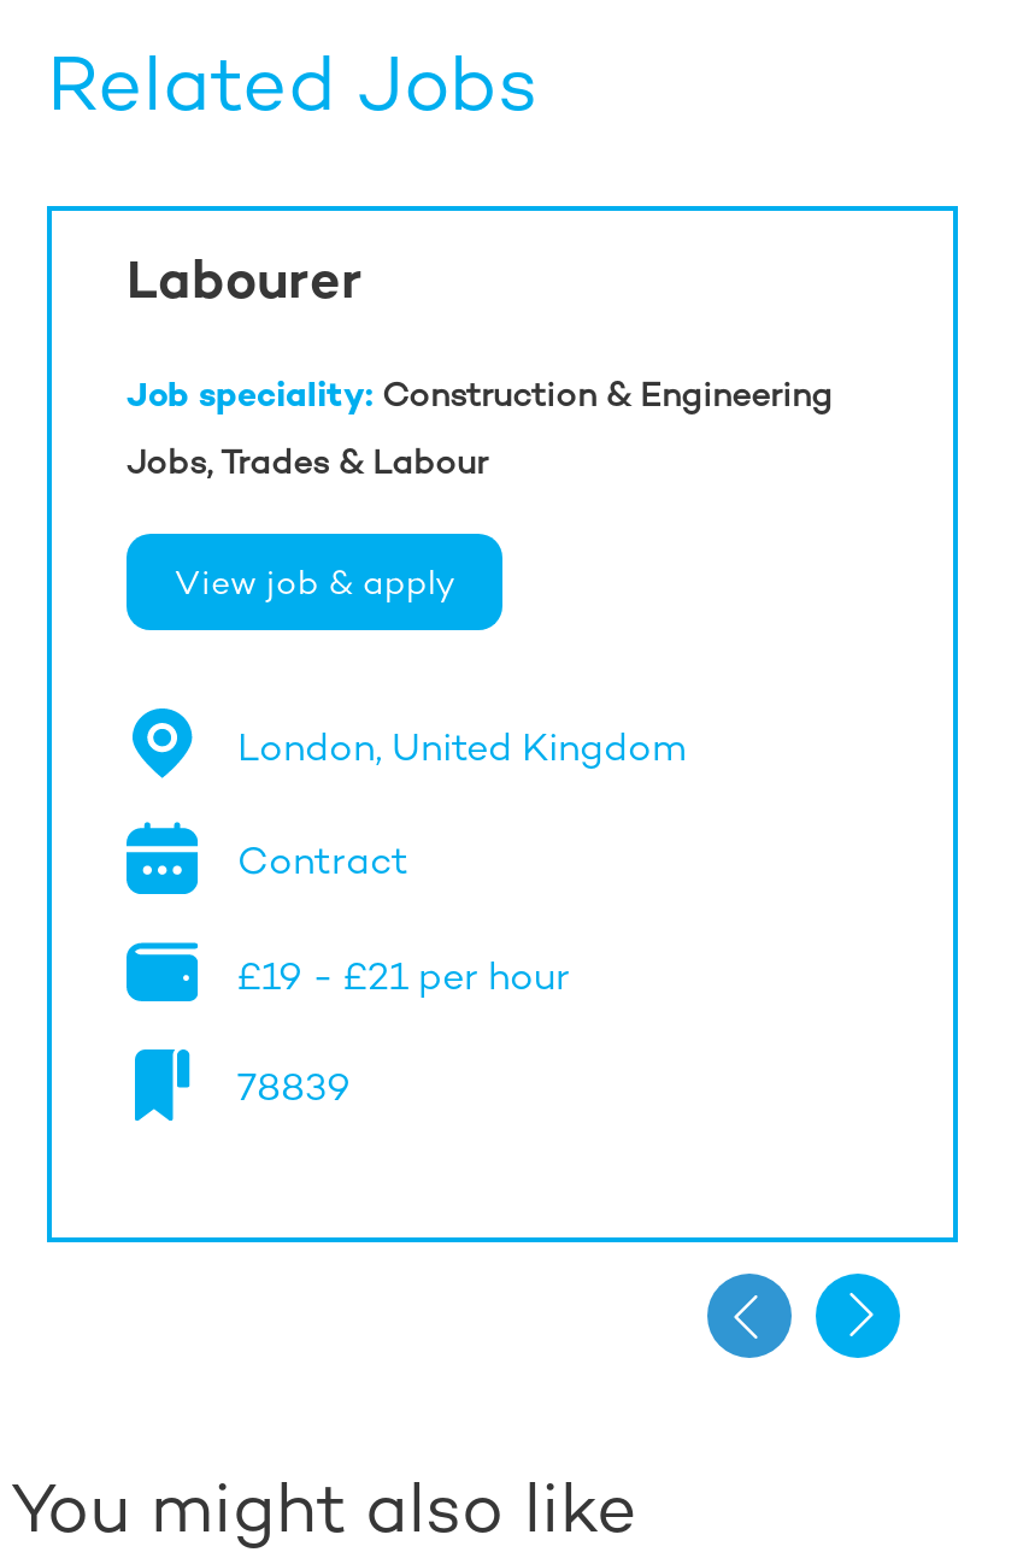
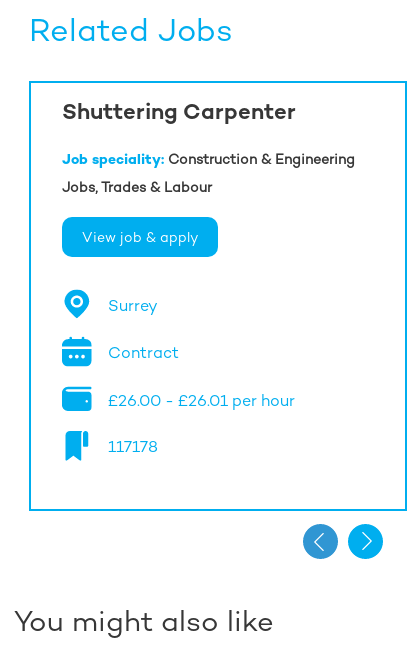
[127,257,363,314] Labourer -> [62,102,296,126] Shuttering Carpenter
[237,722,686,772] London, United Kingdom -> [108,295,158,316] Surrey
[237,950,570,1001] £19 - £21 per hour -> [108,390,295,411] £26.00 - £26.01 per hour
[237,1063,351,1113] 78839 -> [108,436,158,457] 117178

